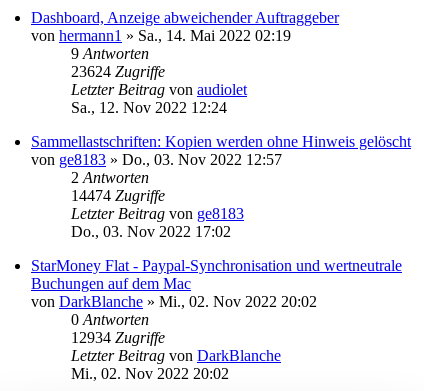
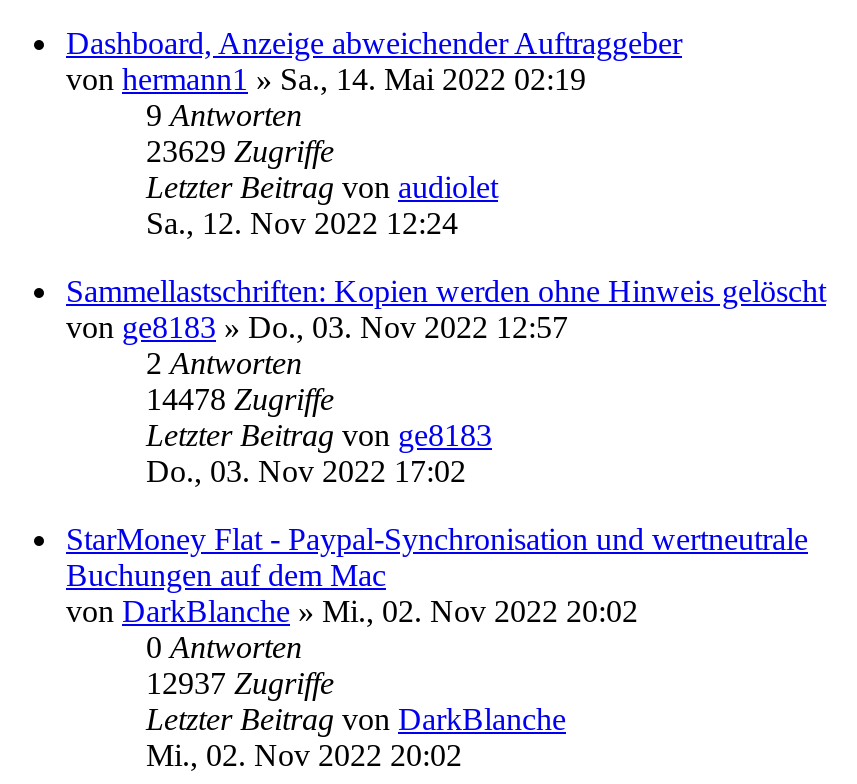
[71,63,165,80] 23624 Zugriffe -> [146,134,334,168] 23629 Zugriffe
[71,187,165,204] 14474 Zugriffe -> [146,382,334,416] 14478 Zugriffe
[71,329,165,346] 12934 Zugriffe -> [146,666,334,700] 12937 Zugriffe

